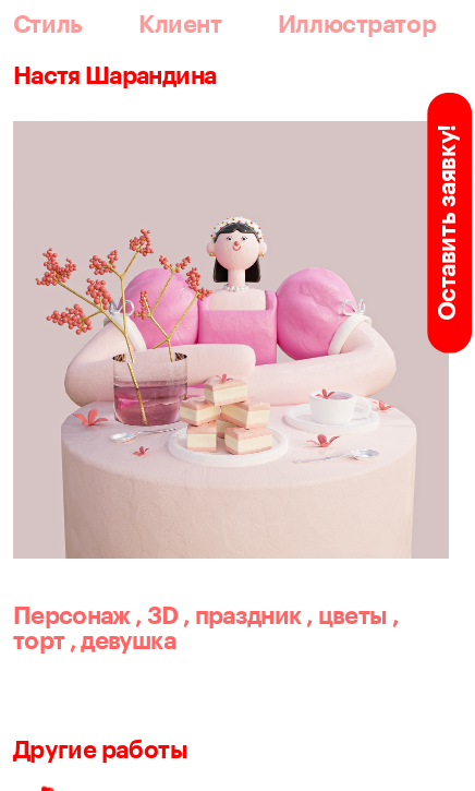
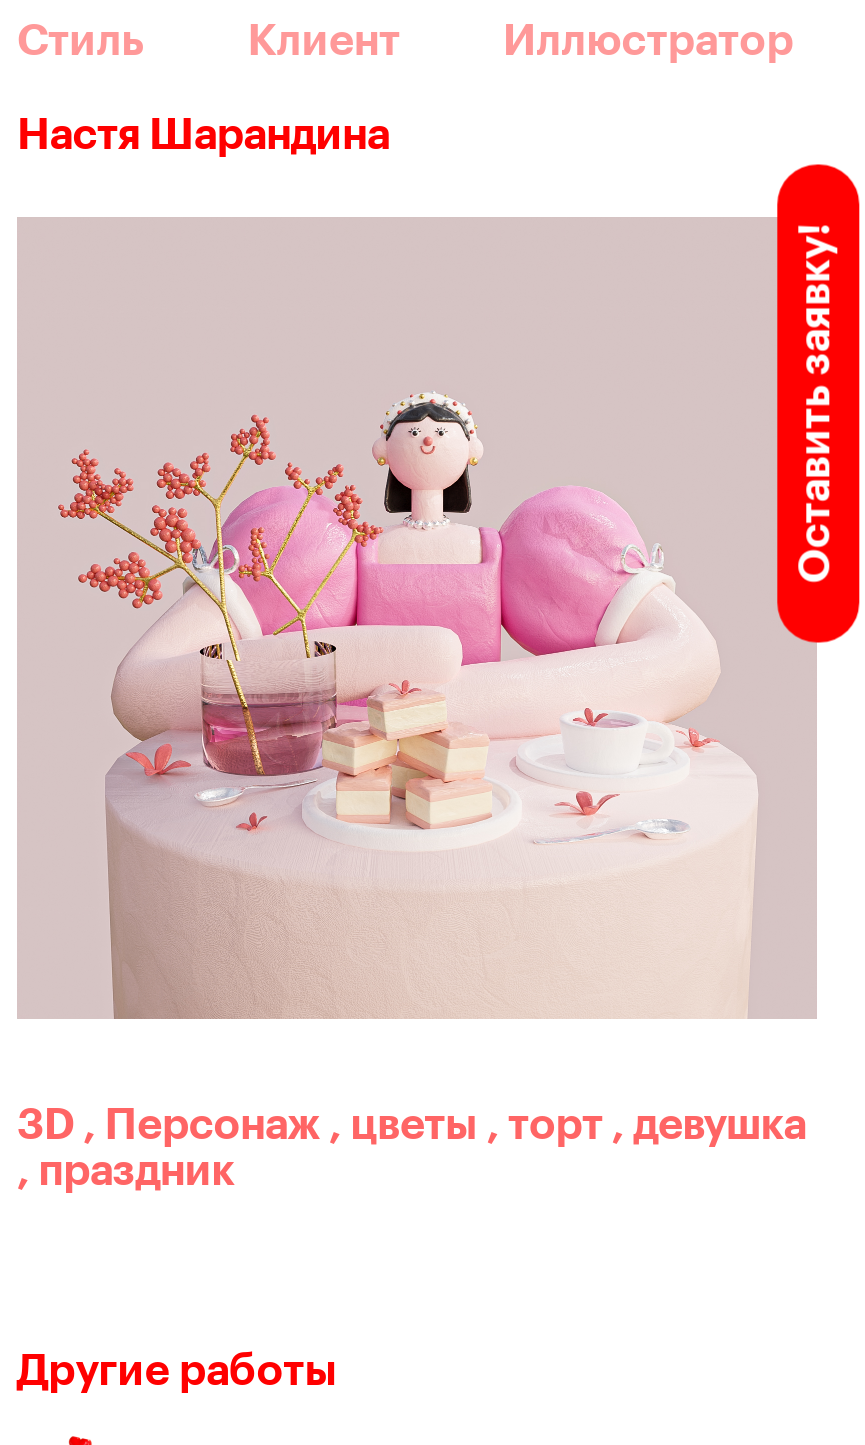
[13,601,399,654] Персонаж , 3D , праздник , цветы , | торт , девушка -> [17,1097,806,1193] 3D , Персонаж , цветы , торт , девушка | , праздник

